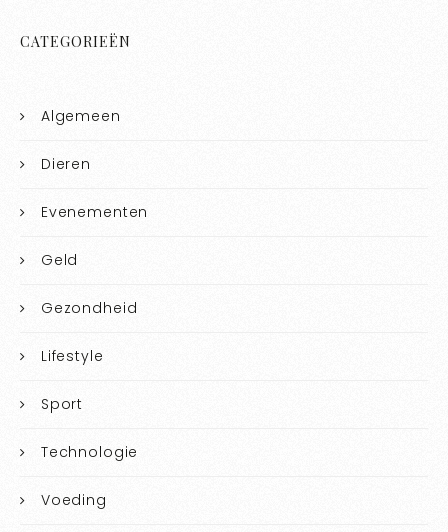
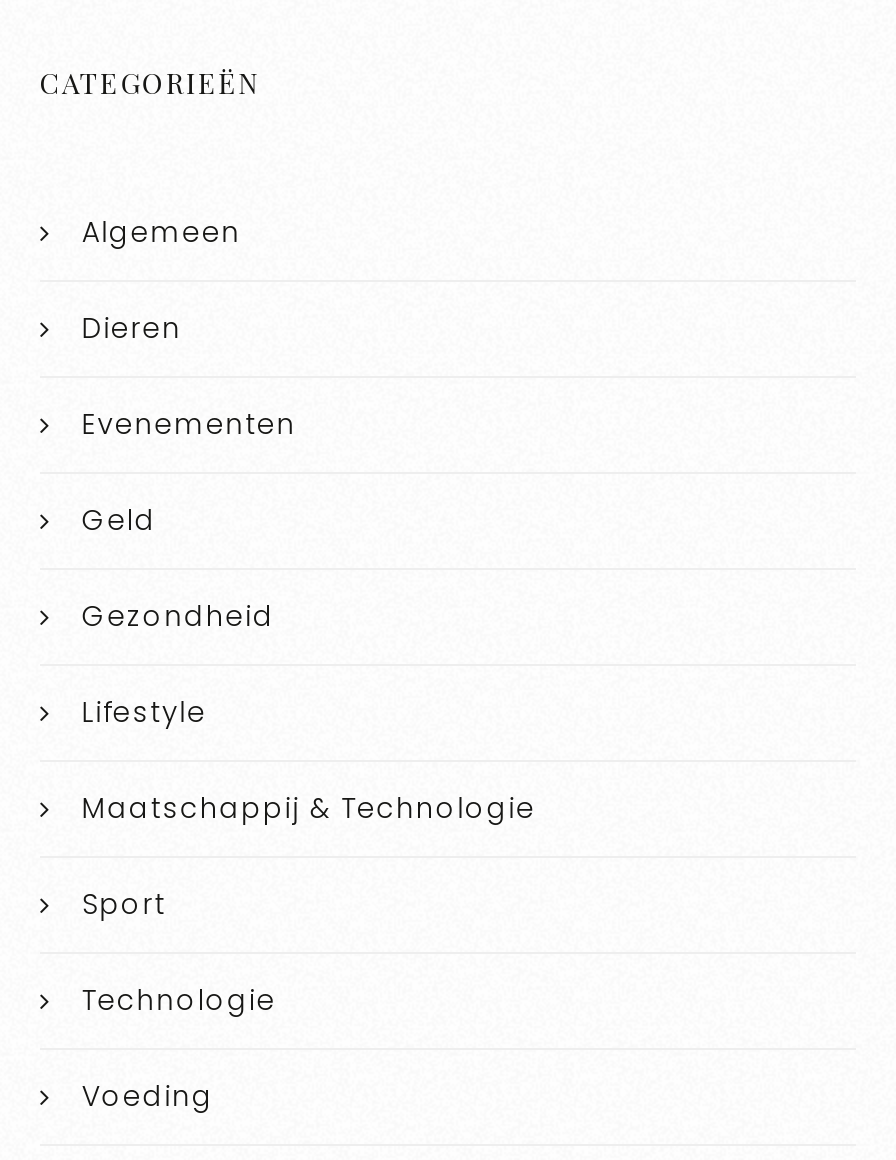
none -> [82,789,536,829] Maatschappij & Technologie

